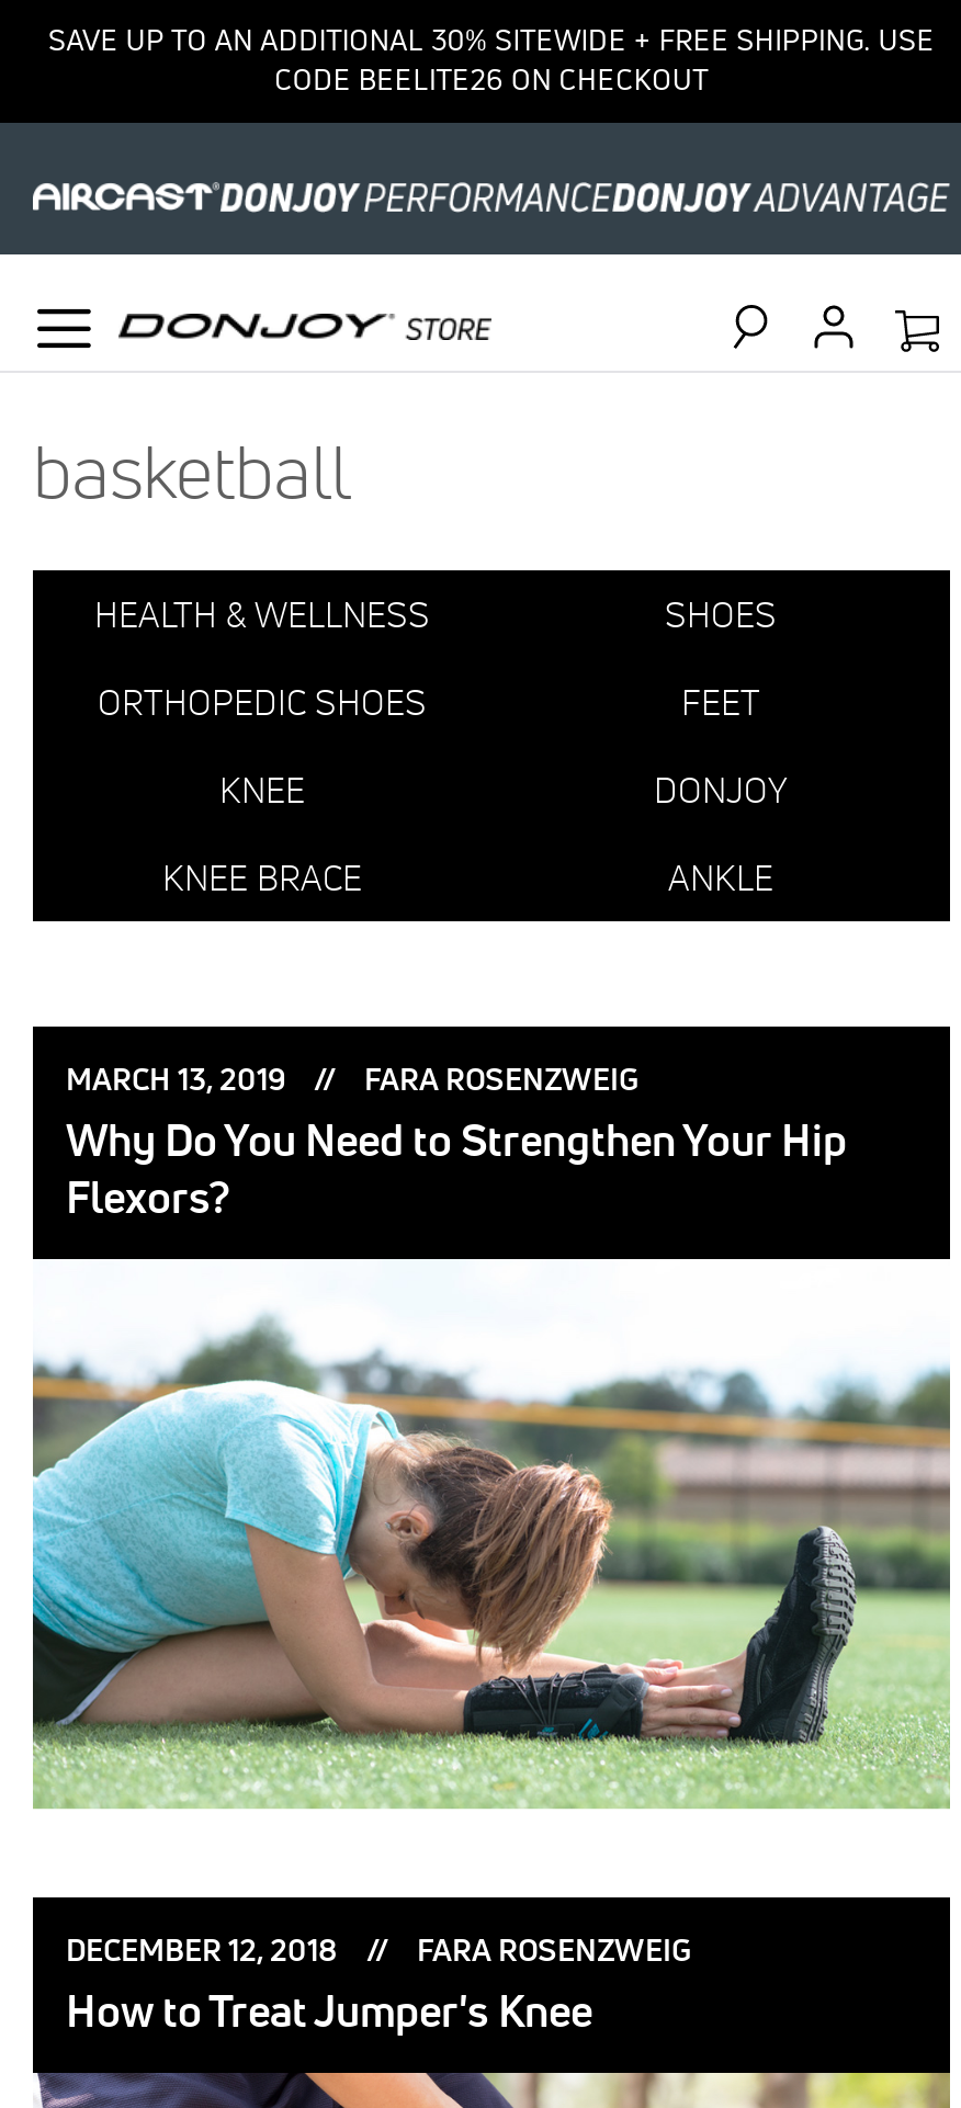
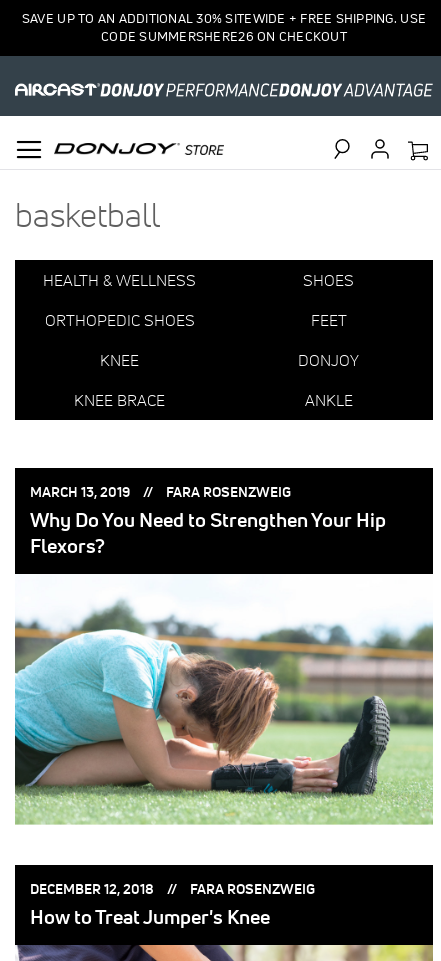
[274,61,708,99] CODE BEELITE26 ON CHECKOUT -> [101,28,347,45] CODE SUMMERSHERE26 ON CHECKOUT

